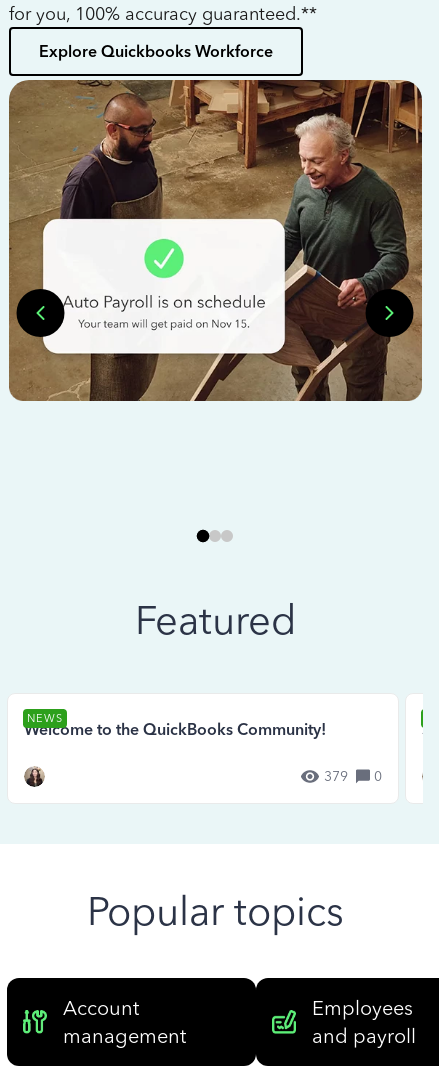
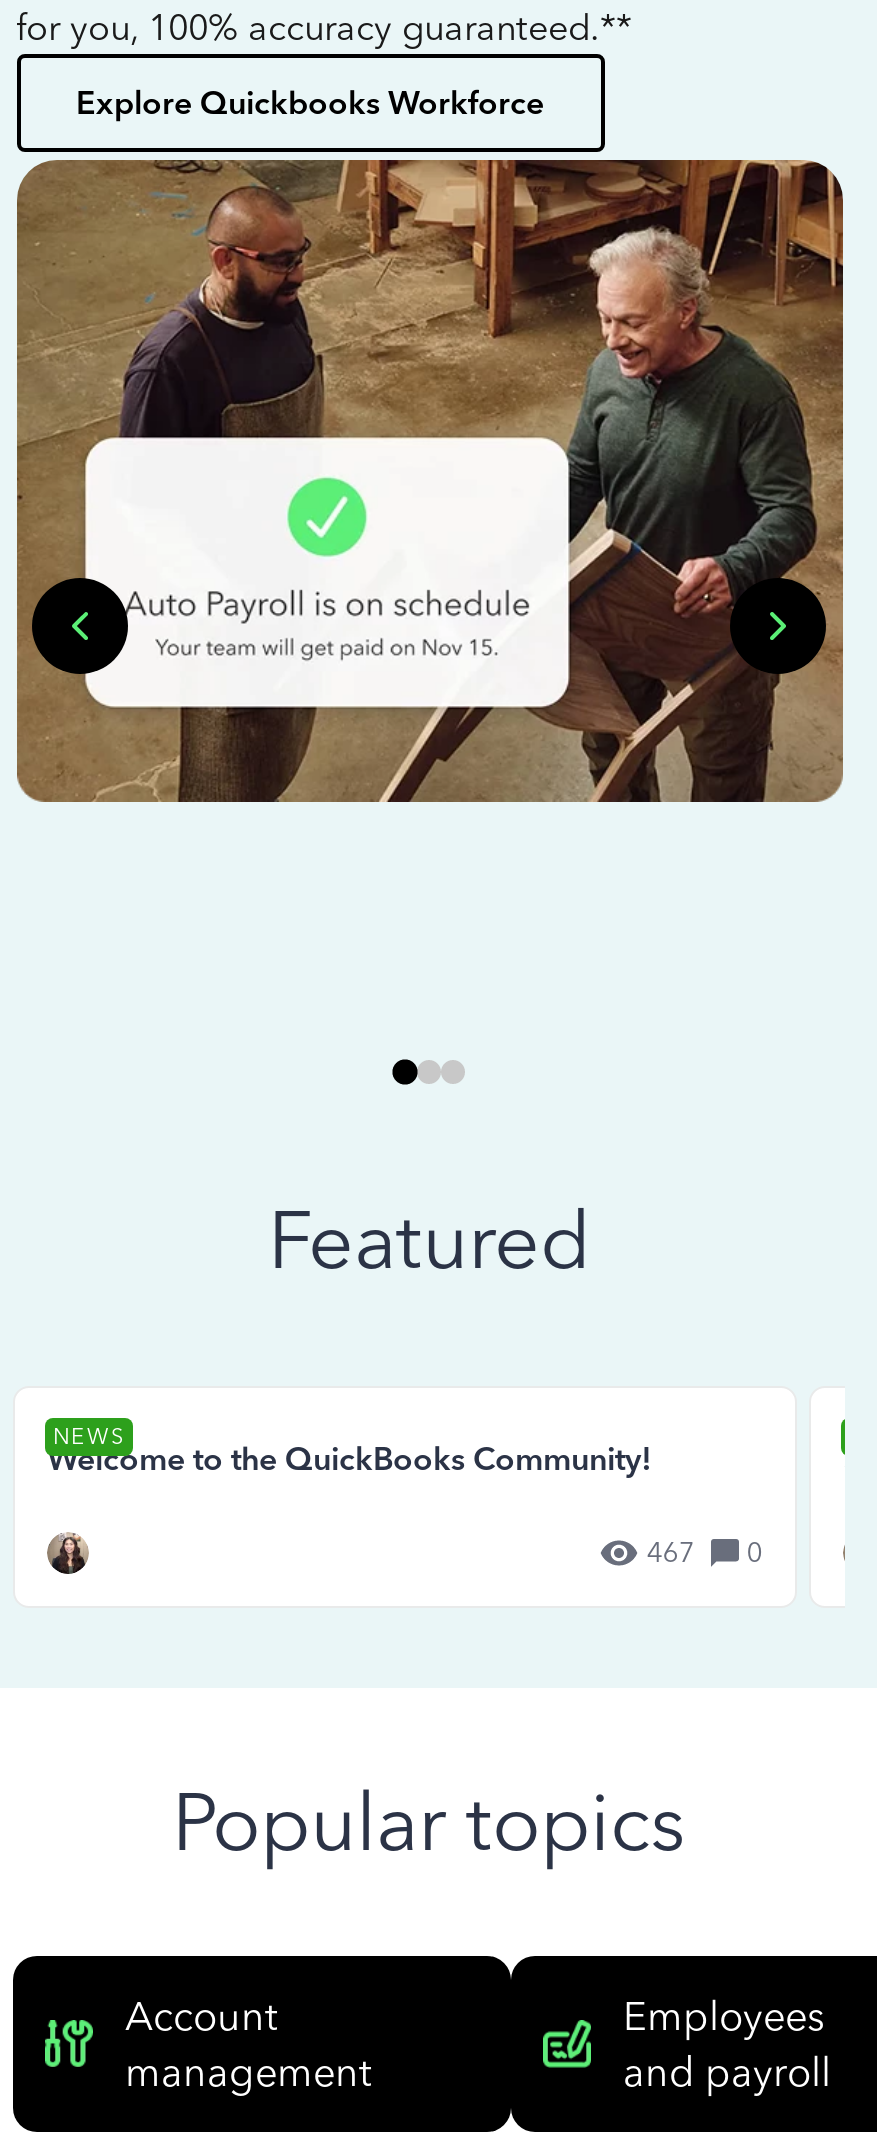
[324,767,382,784] 379 0 -> [647,1535,763,1569] 467 0

